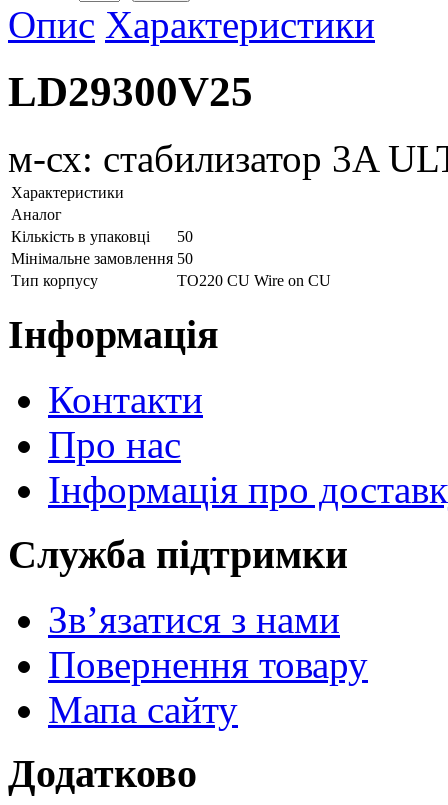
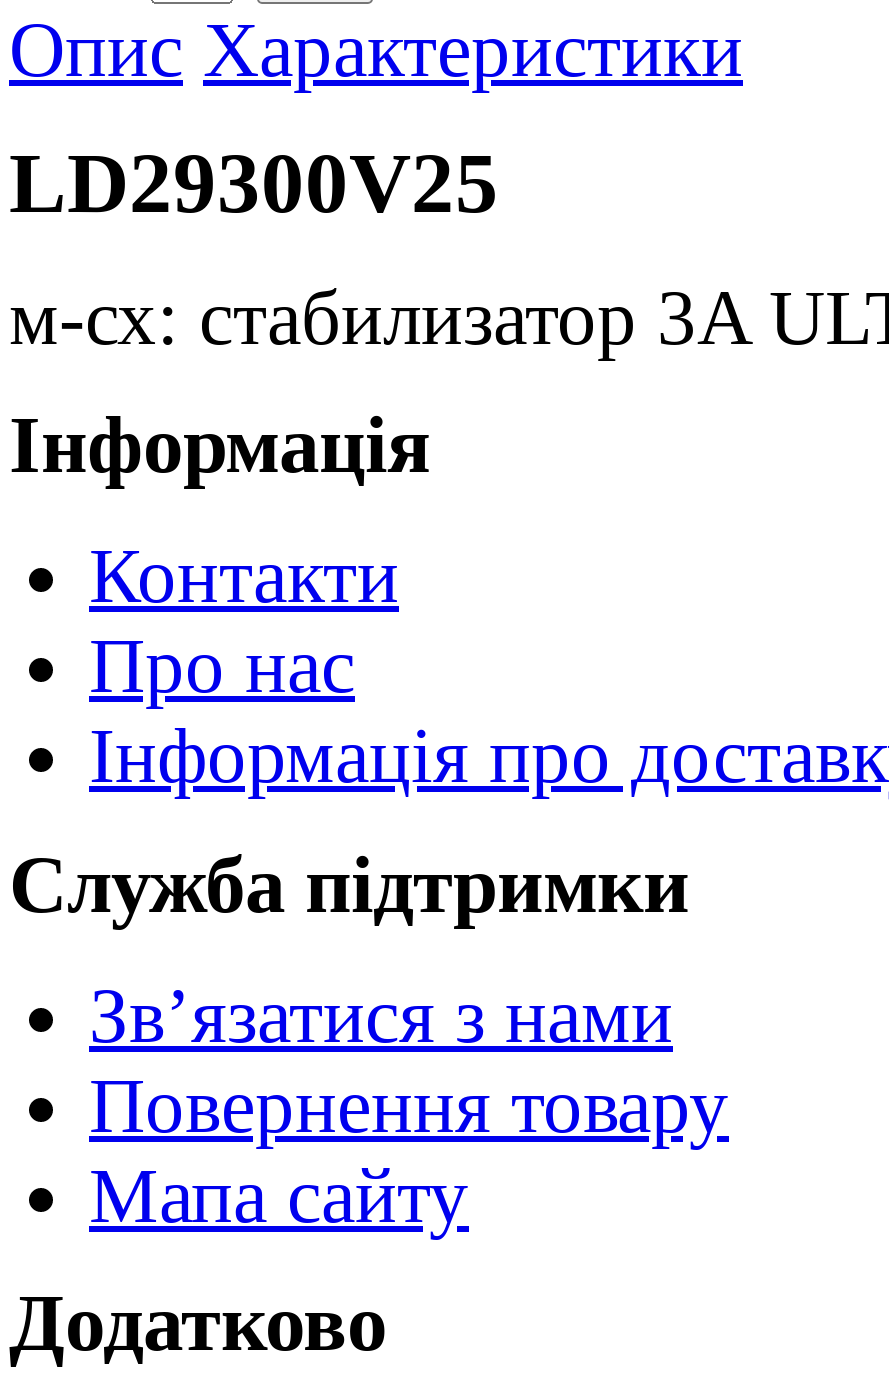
[11,184,331,289] Характеристики | Аналог | Кількість в упаковці | 50 | Мінімальне замовлення 50 | Тип корпусу | TO220 CU Wire on CU -> none

